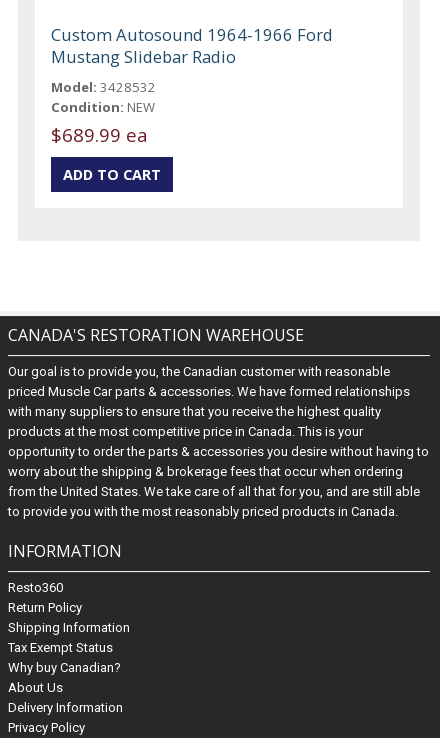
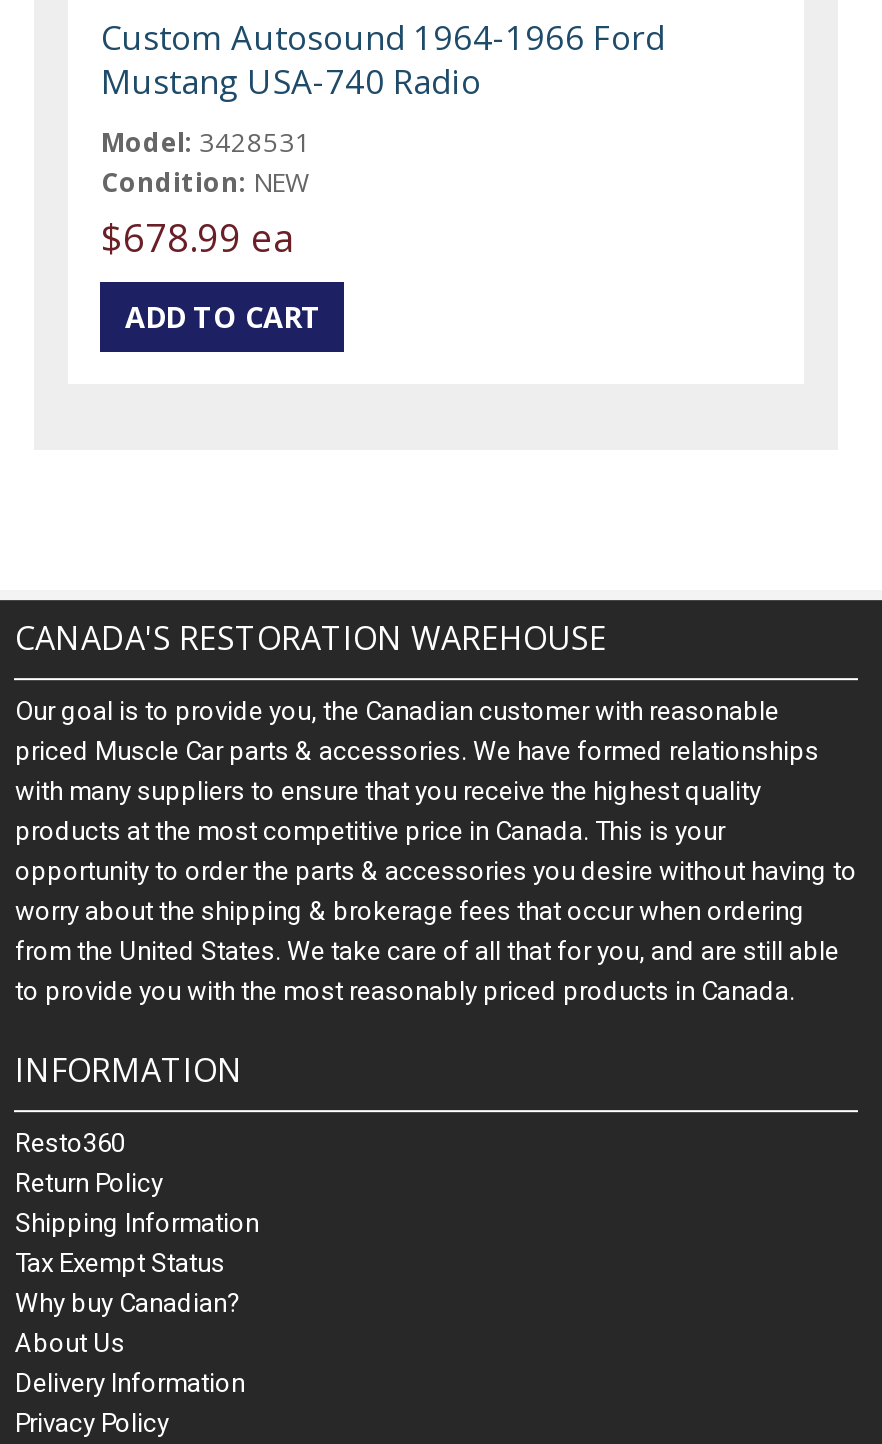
[51,45,236,68] Mustang Slidebar Radio -> [101,58,481,104] Mustang USA-740 Radio
[51,78,156,96] Model: 3428532 -> [101,124,311,160] Model: 3428531
[51,122,148,147] $689.99 ea -> [101,212,295,262] $678.99 ea

